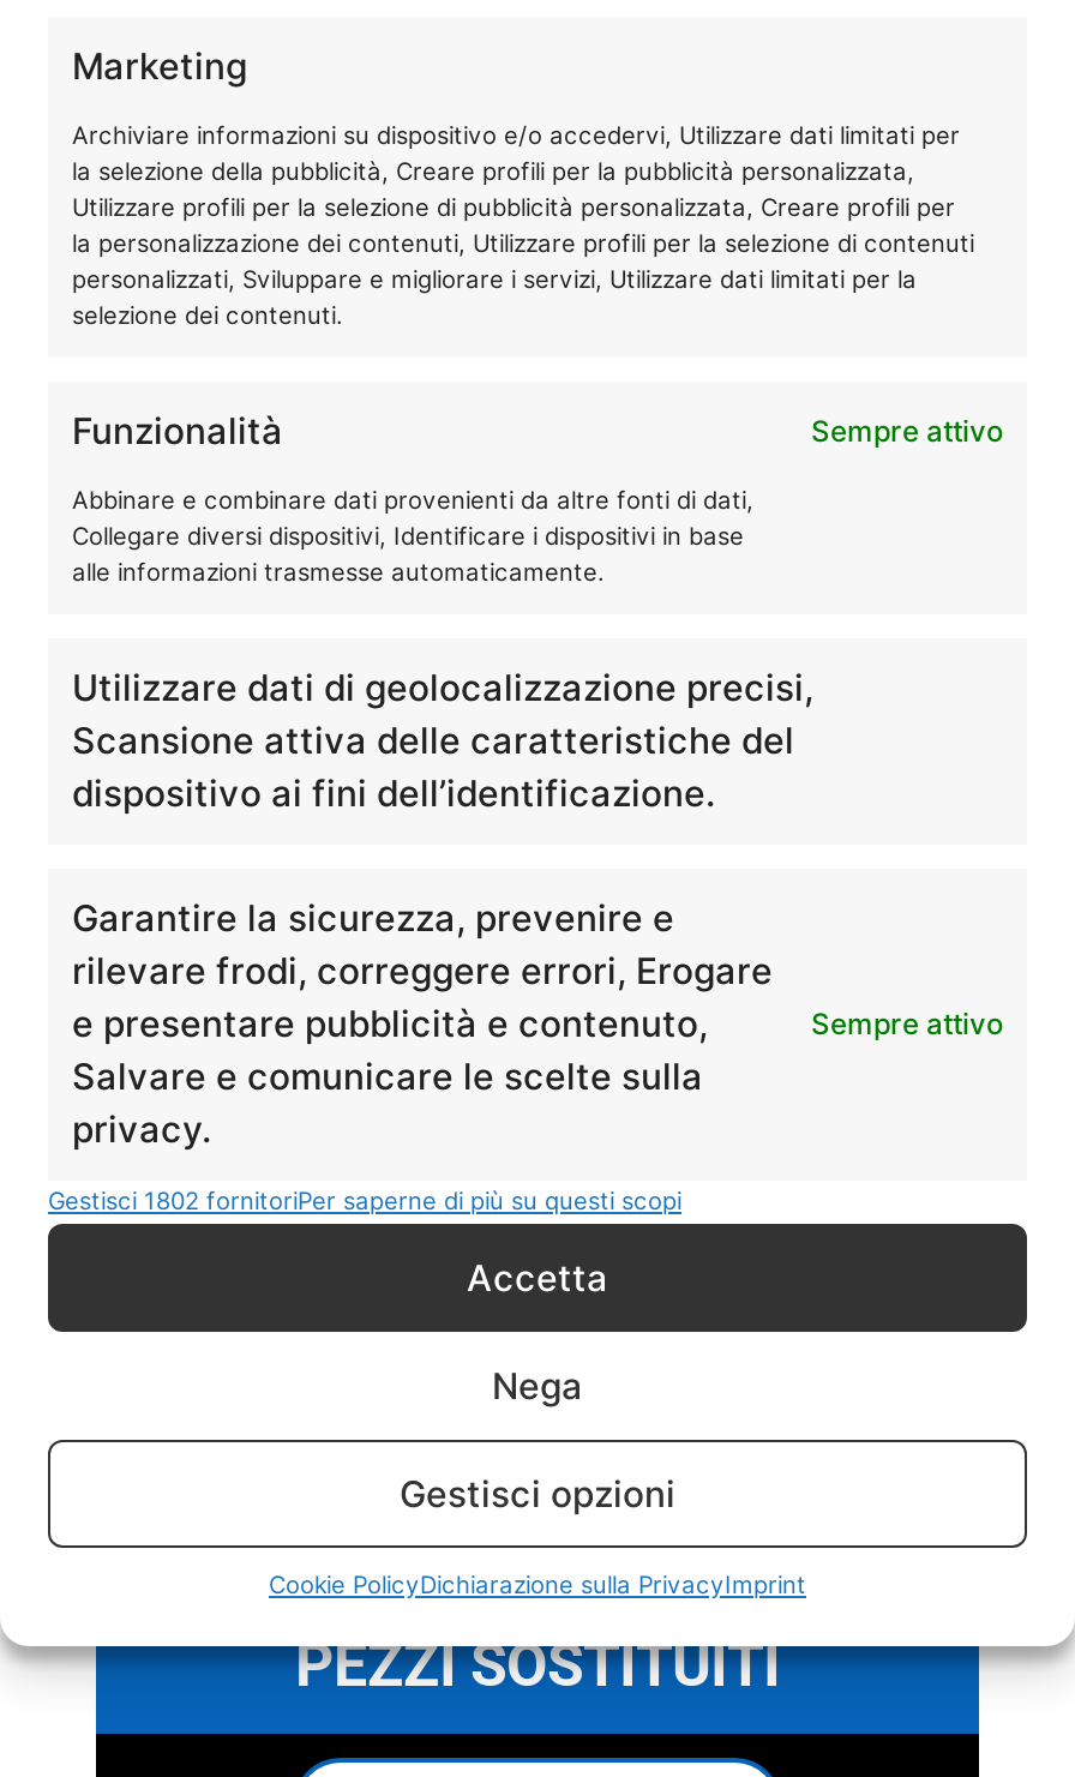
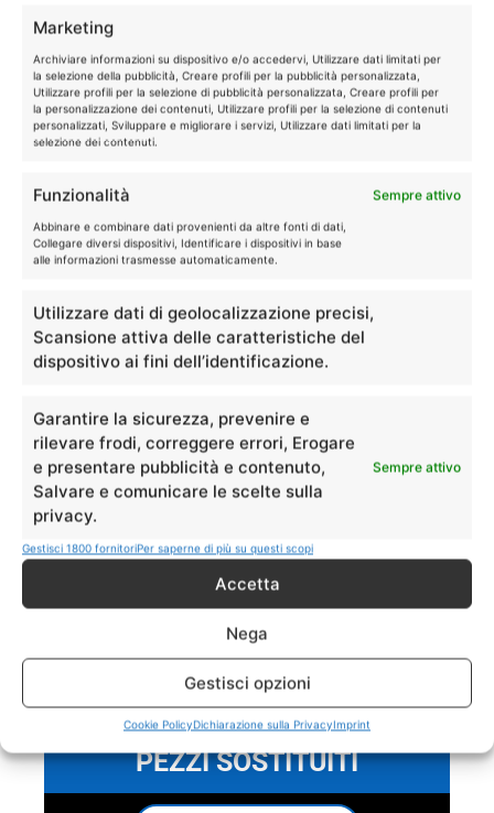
[48,1185,681,1214] Gestisci 1802 fornitoriPer saperne di più su questi scopi -> [22,541,313,555] Gestisci 1800 fornitoriPer saperne di più su questi scopi

